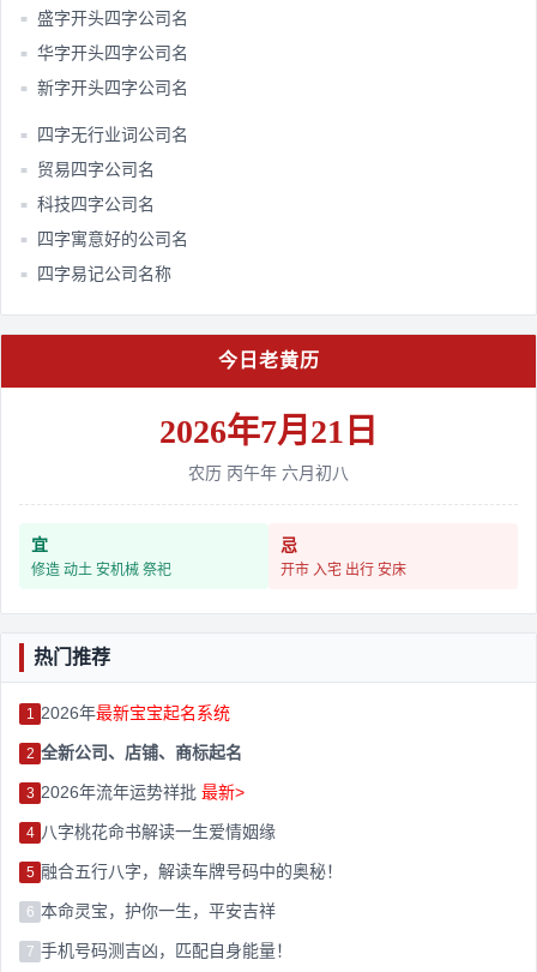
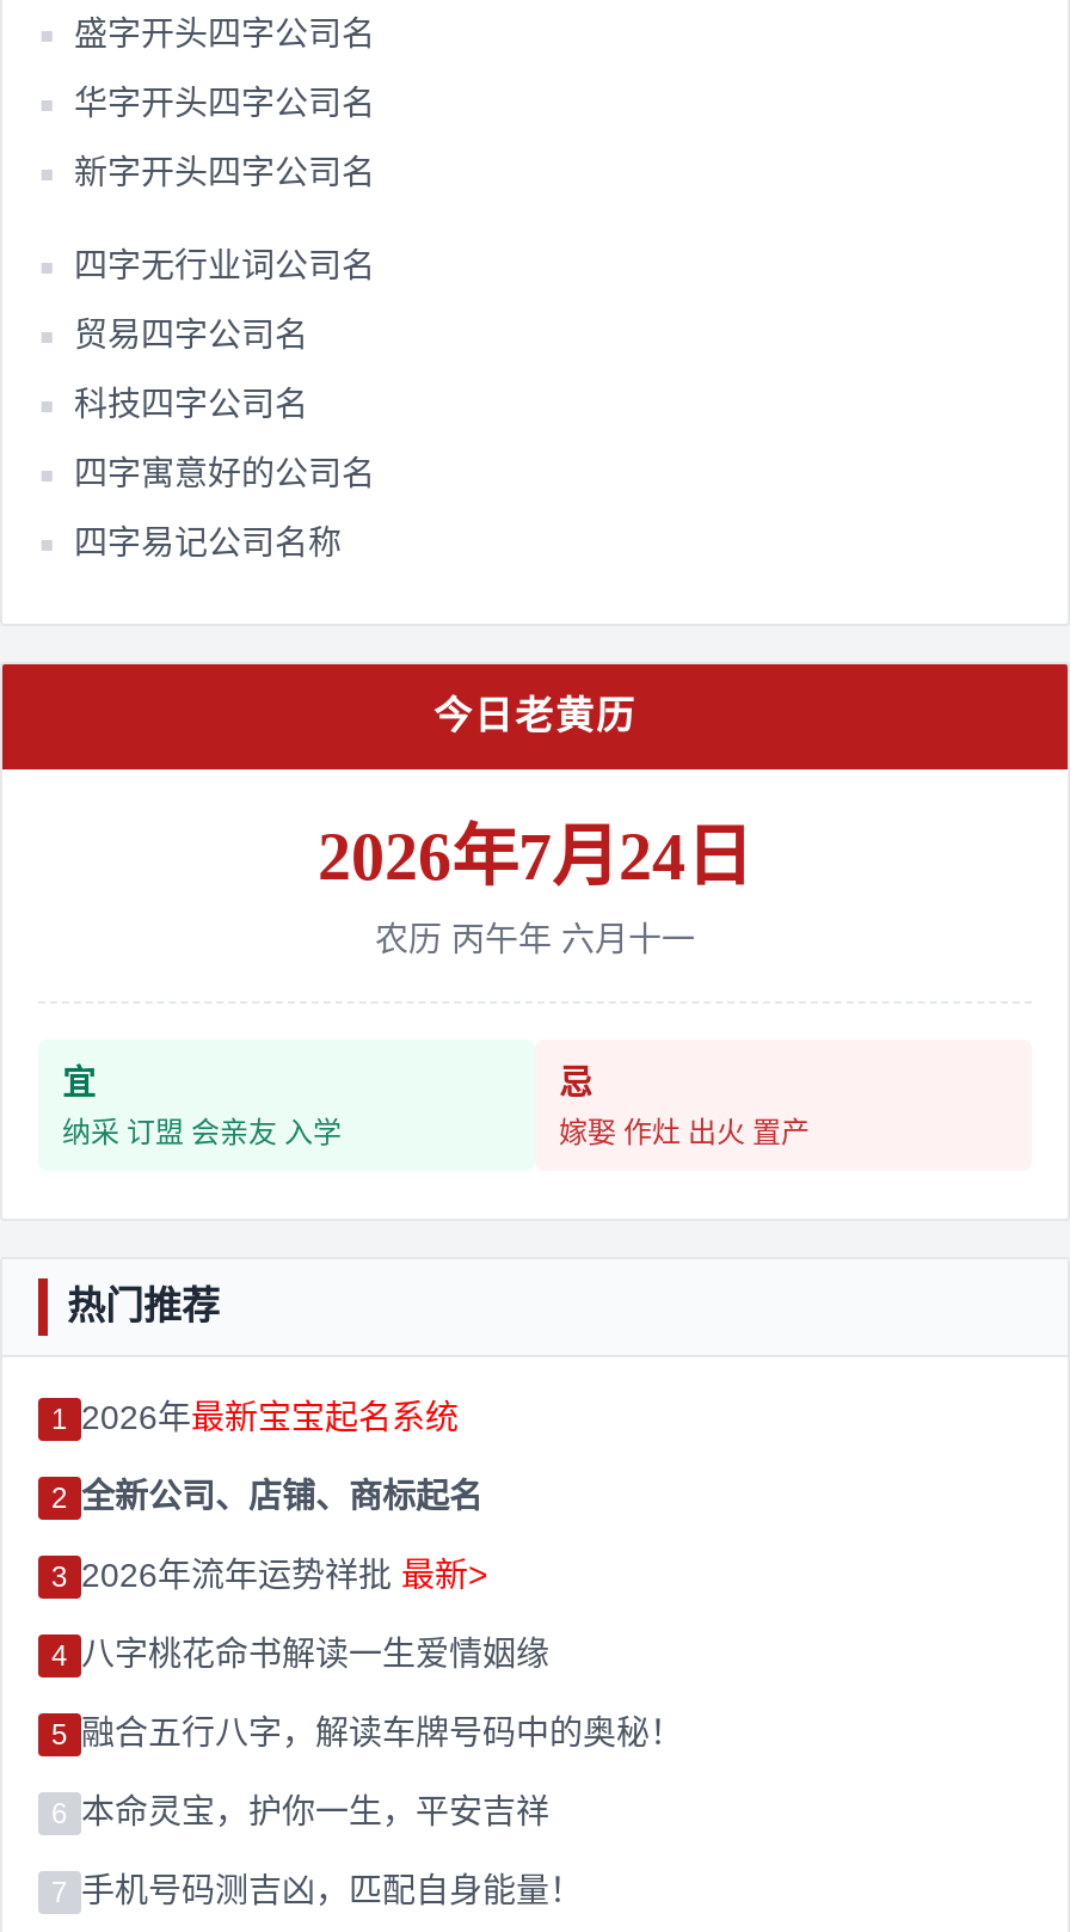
[159,413,378,450] 2026年7月21日 -> [318,821,752,895] 2026年7月24日
[188,464,349,483] 农历 丙午年 六月初八 -> [375,921,695,959] 农历 丙午年 六月十一
[31,562,171,579] 修造 动土 安机械 祭祀 -> [62,1117,342,1150] 纳采 订盟 会亲友 入学
[280,562,406,579] 开市 入宅 出行 安床 -> [559,1117,810,1150] 嫁娶 作灶 出火 置产

